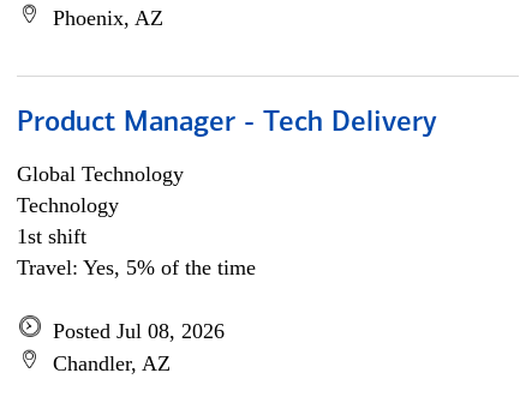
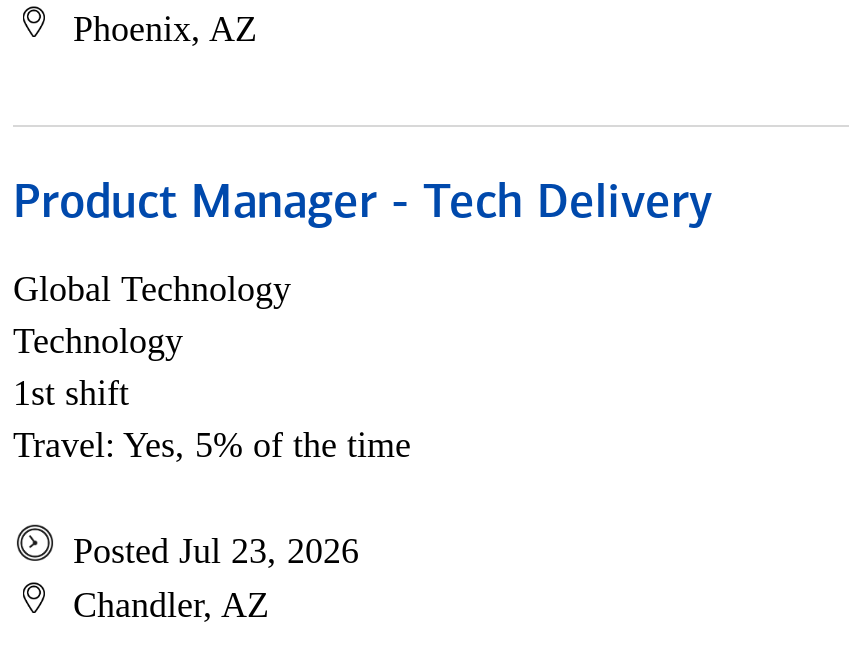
[53,319,225,343] Posted Jul 08, 2026 -> [73,531,359,571] Posted Jul 23, 2026

